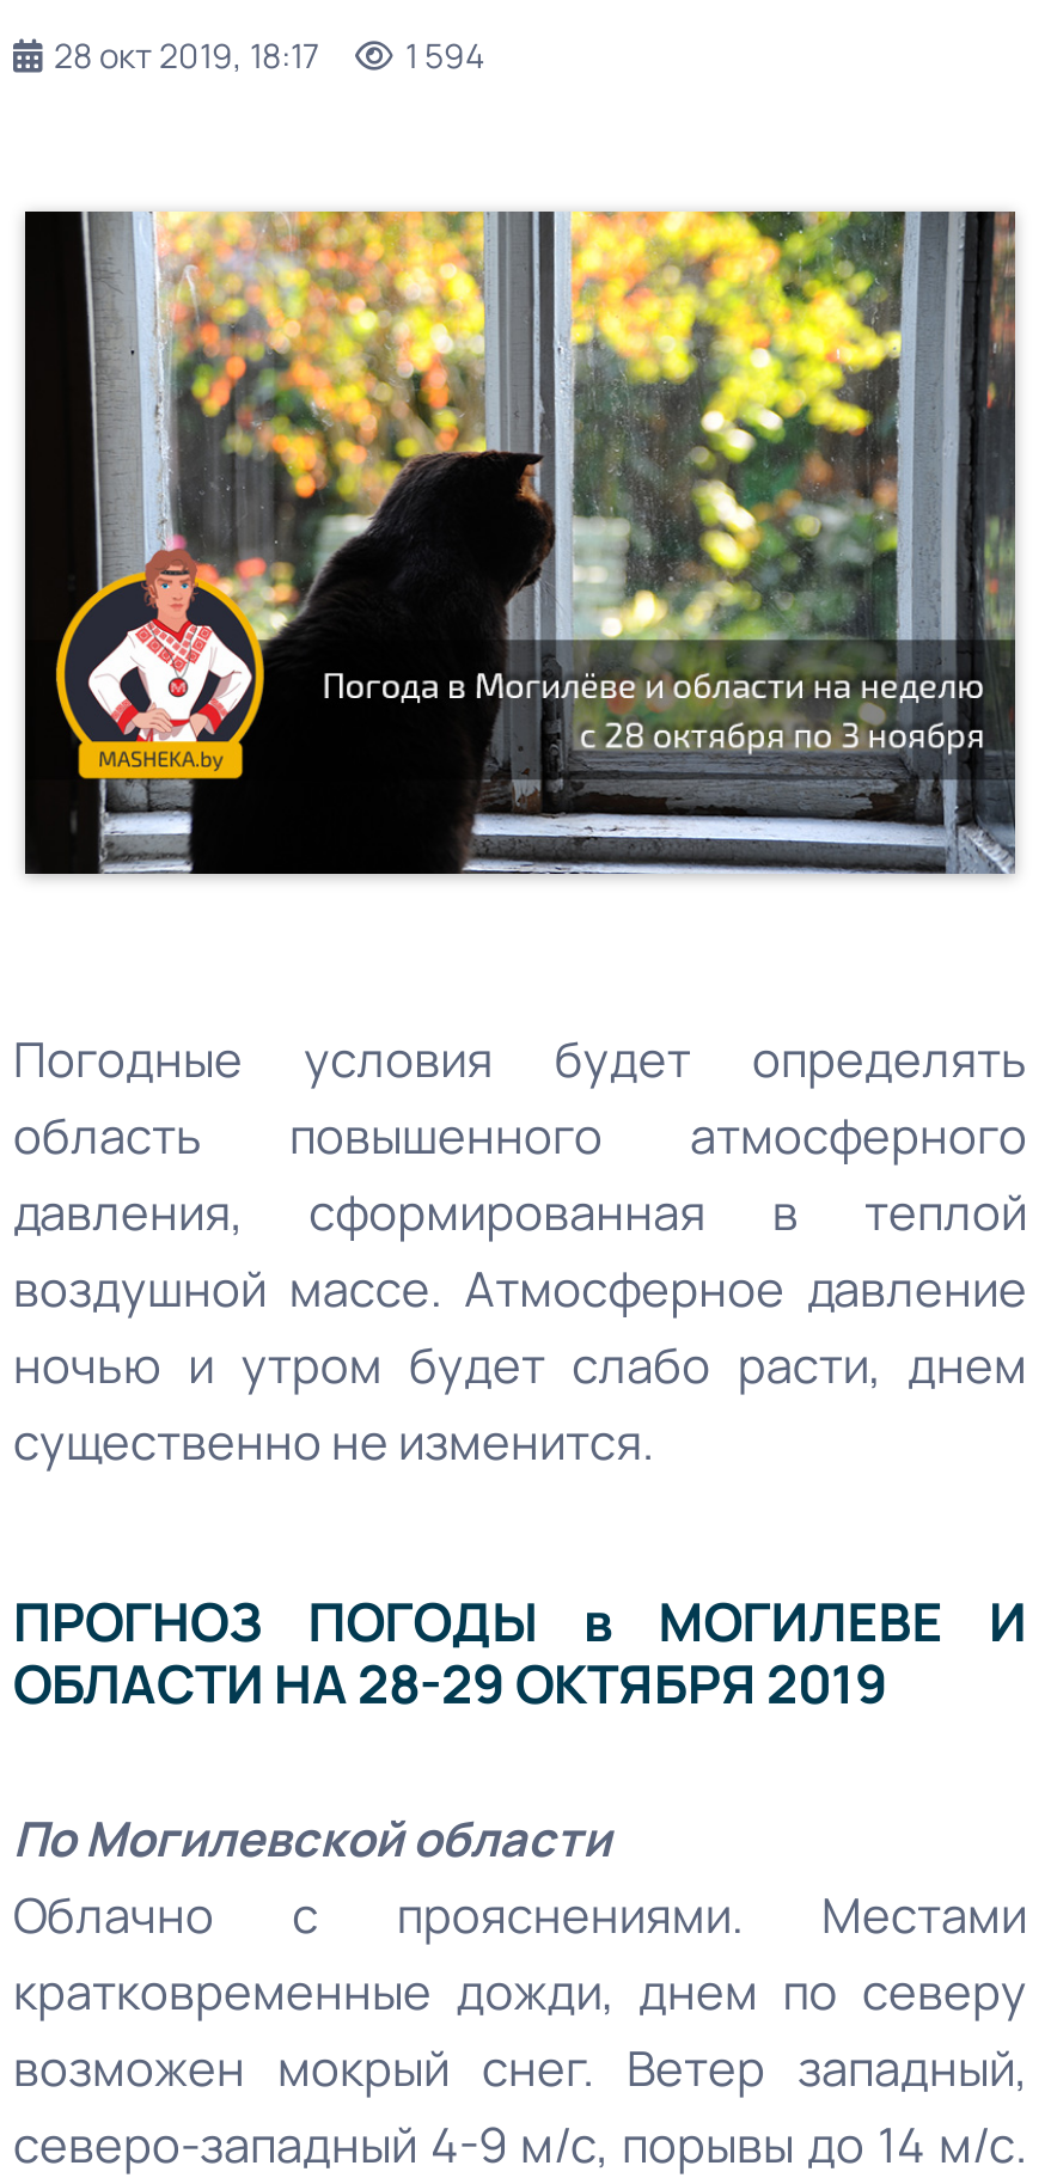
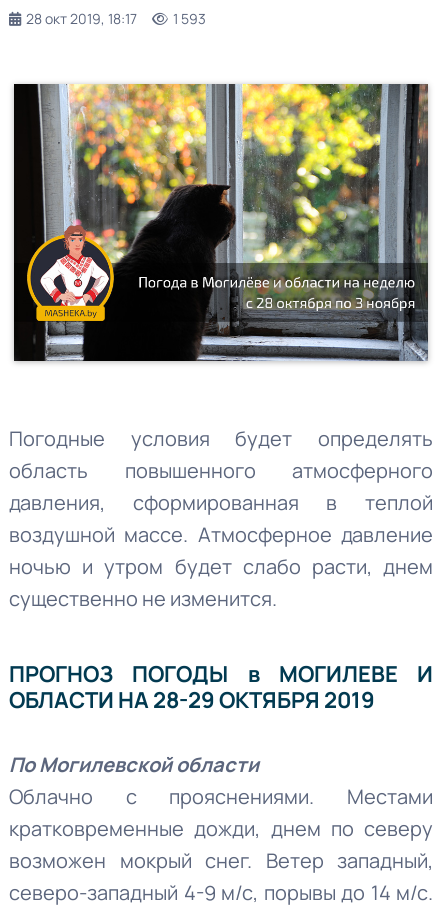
[54,32,484,78] 28 окт 2019, 18:17 1 594 -> [26,9,206,28] 28 окт 2019, 18:17 1 593

